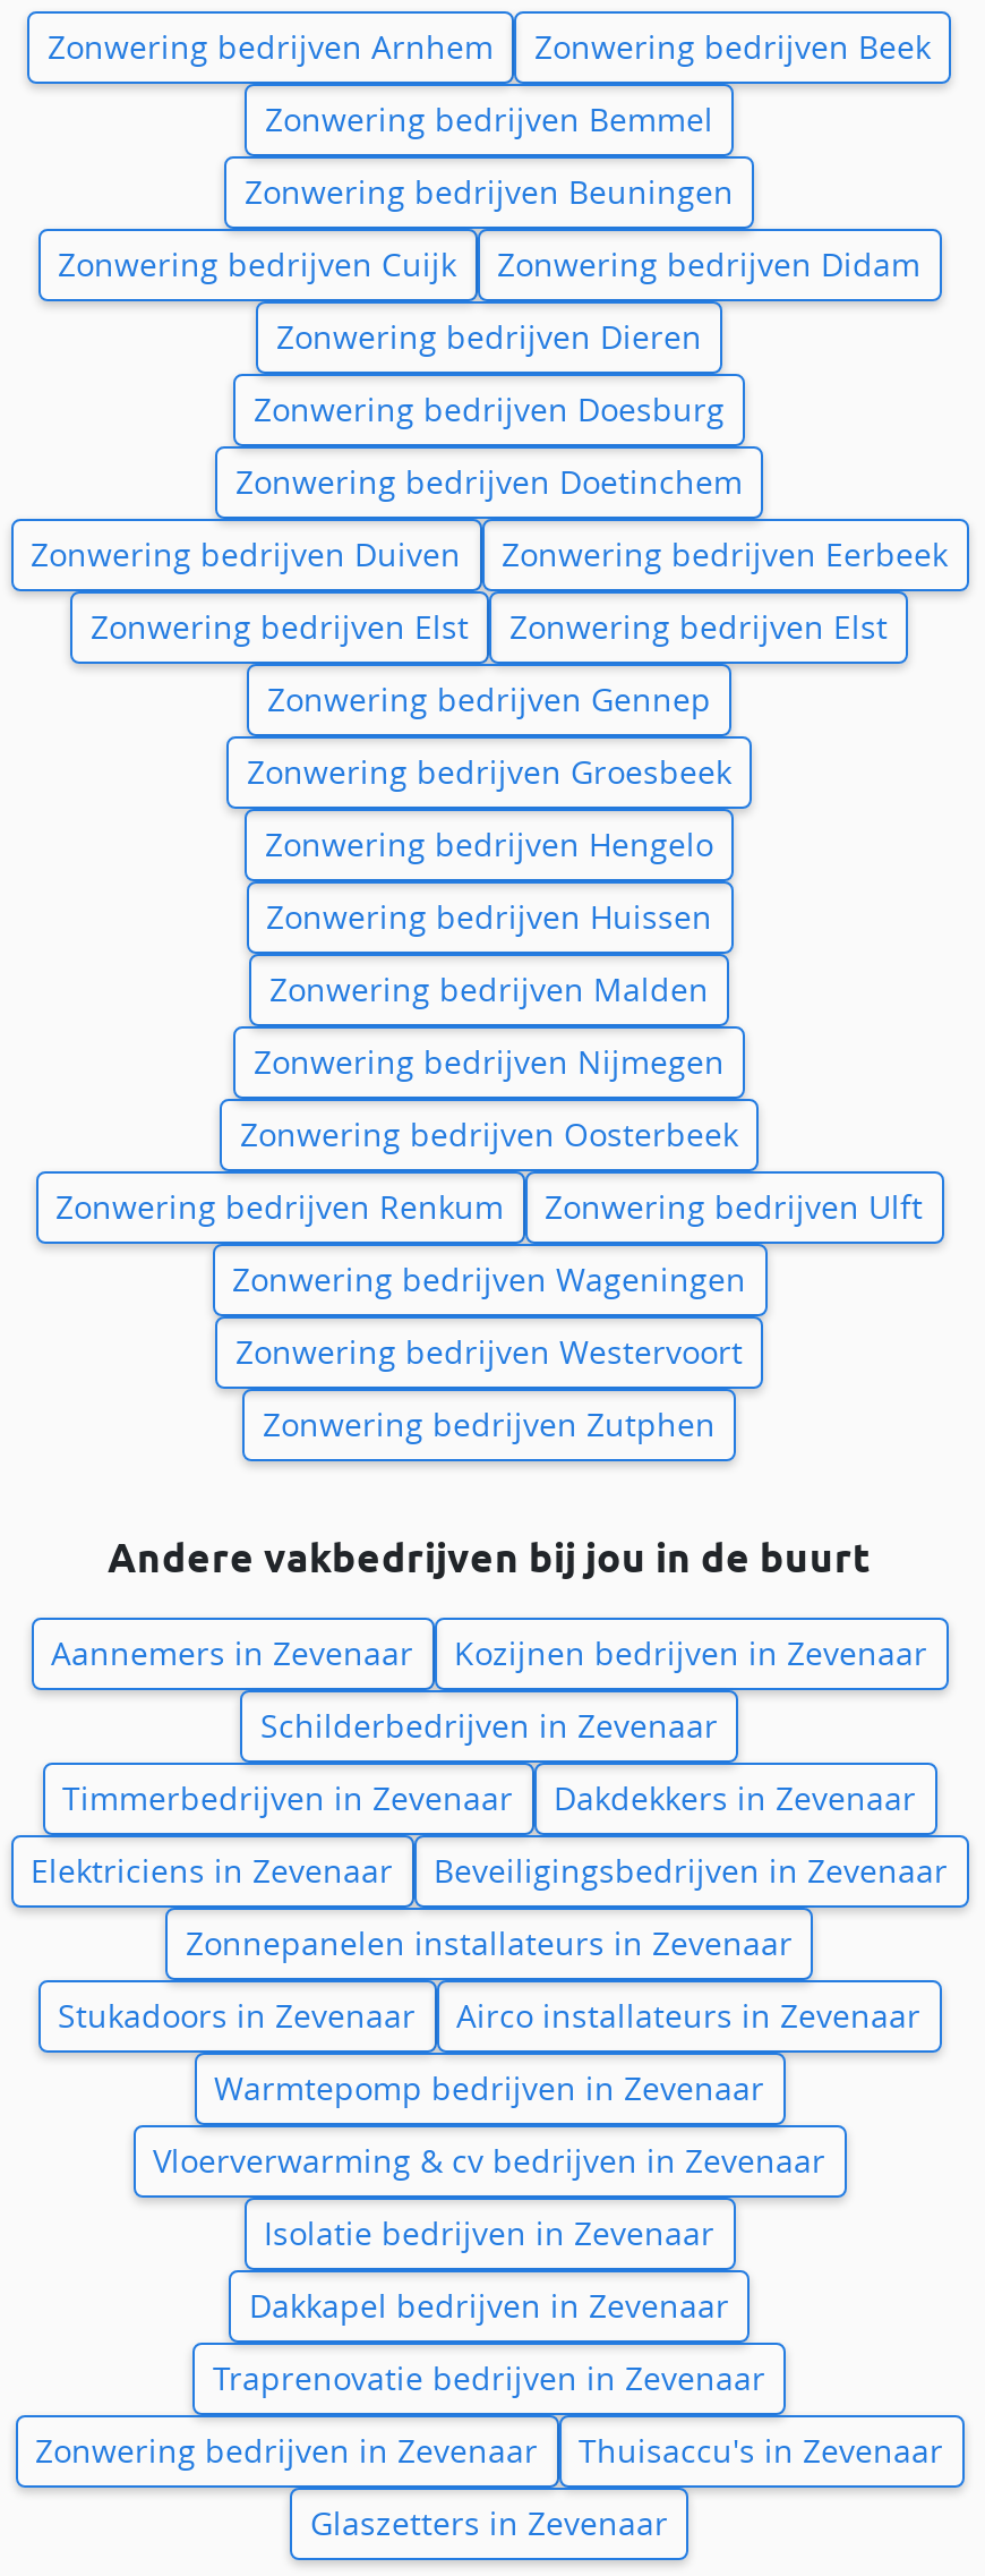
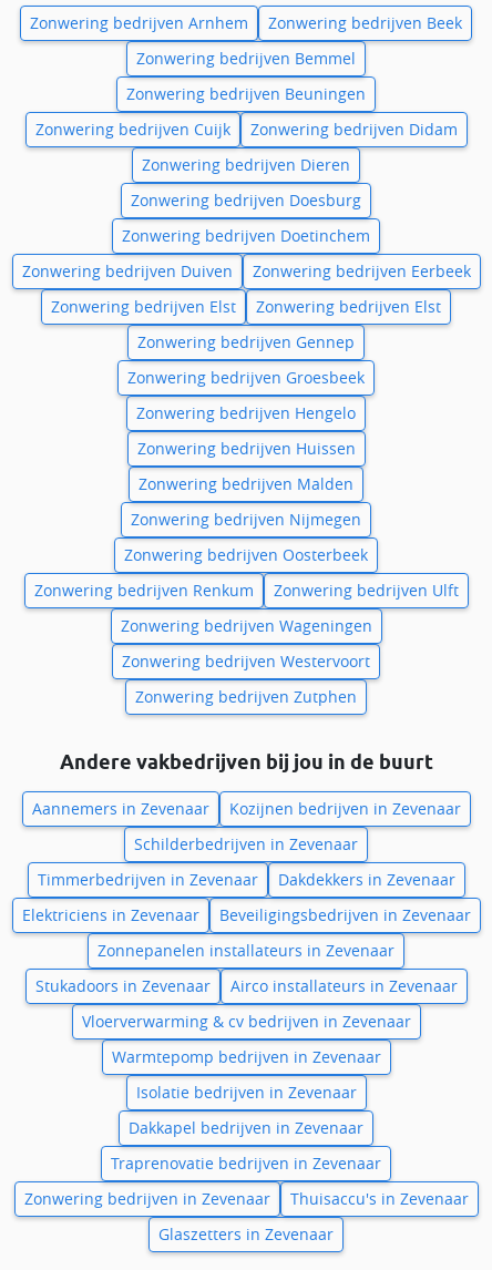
moved [214,2066,764,2109] -> [111,1046,381,1067]: Warmtepomp bedrijven in Zevenaar
moved [153,2138,825,2181] -> [81,1010,411,1032]: Vloerverwarming & cv bedrijven in Zevenaar

